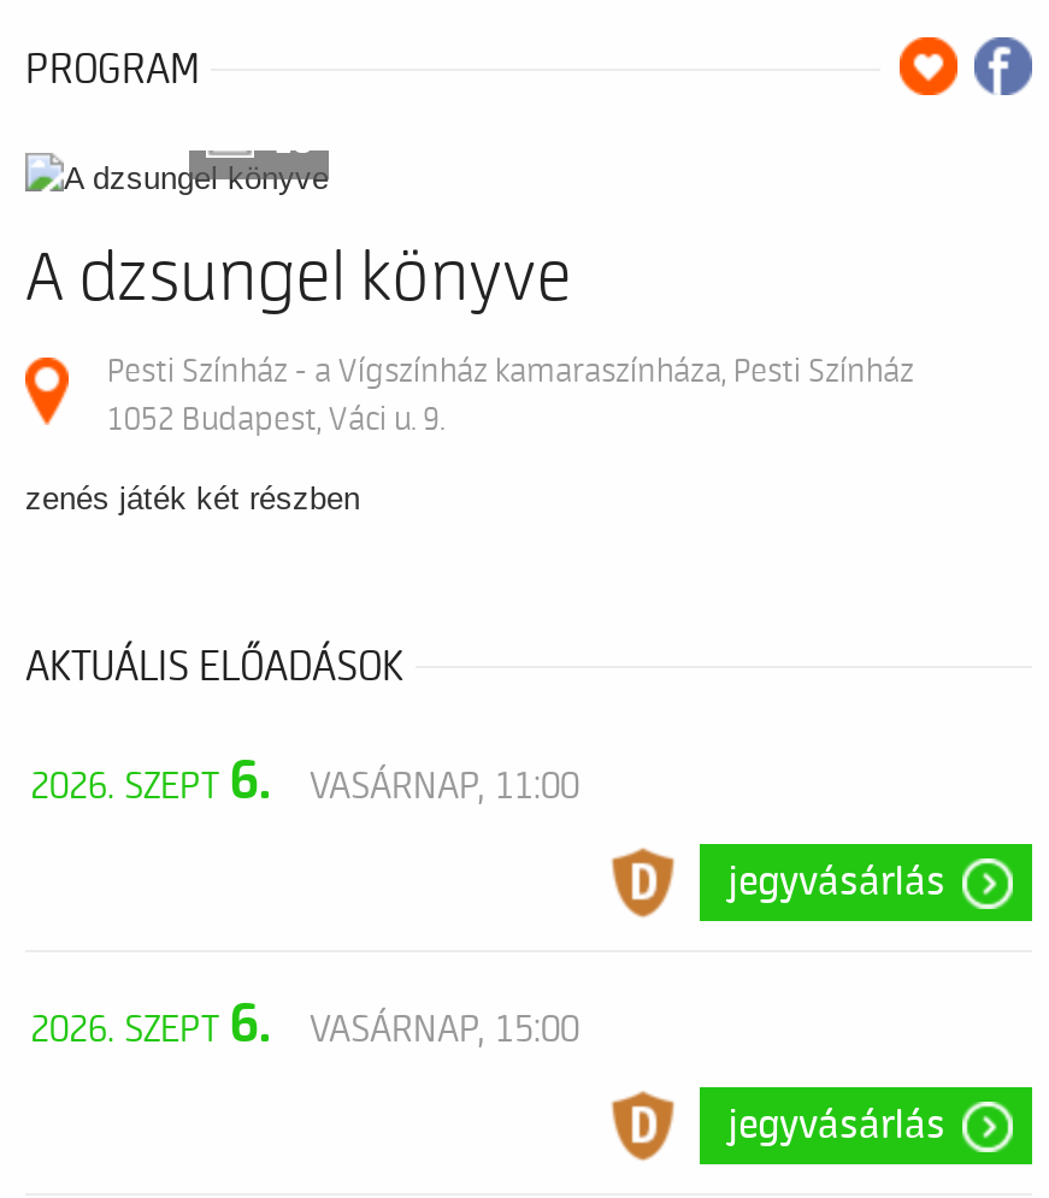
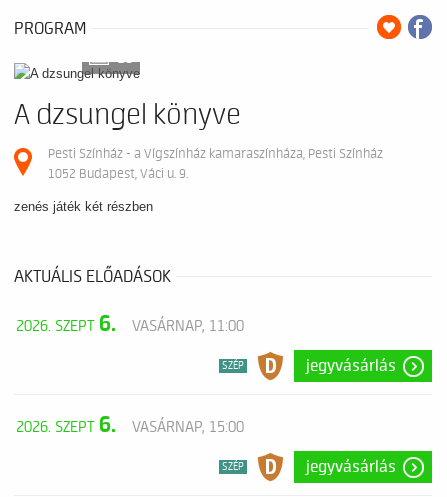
none -> [222,360,244,372] SZÉP
none -> [222,461,244,473] SZÉP

